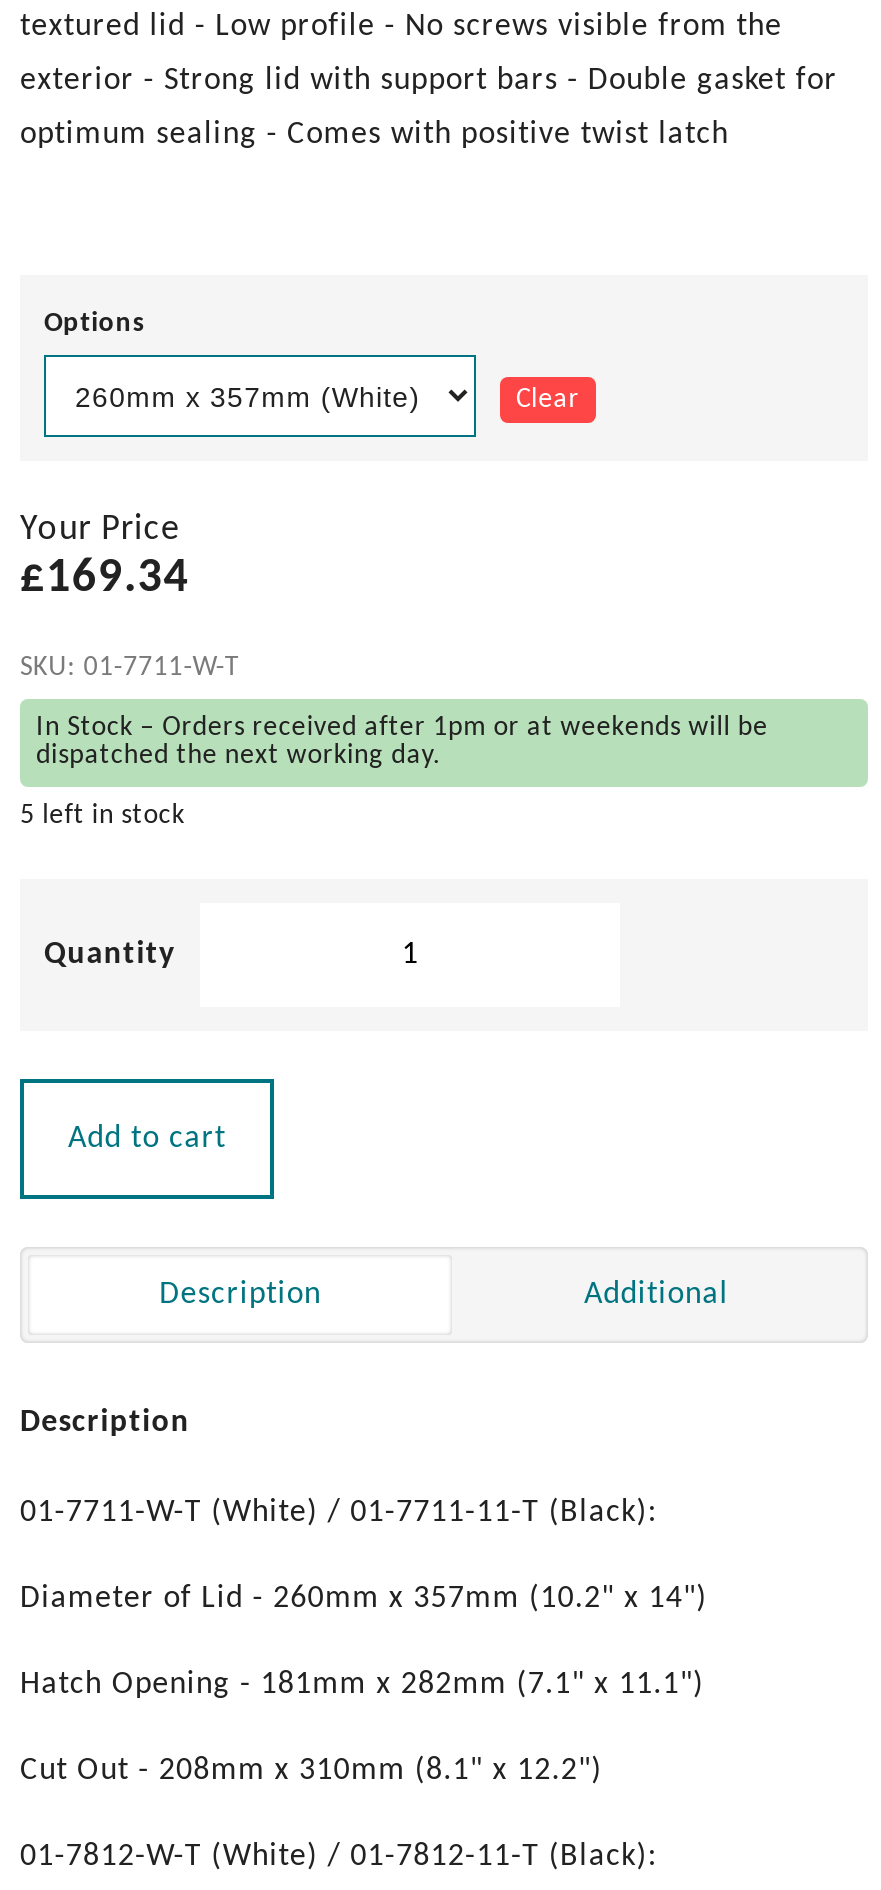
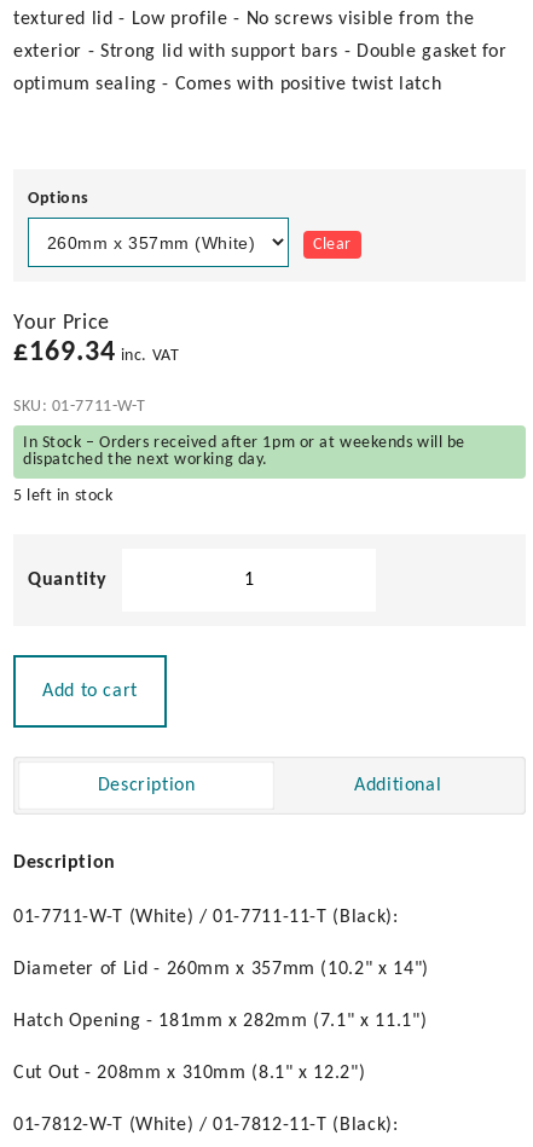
[20,555,189,603] £169.34 -> [13,338,179,367] £169.34 inc. VAT

